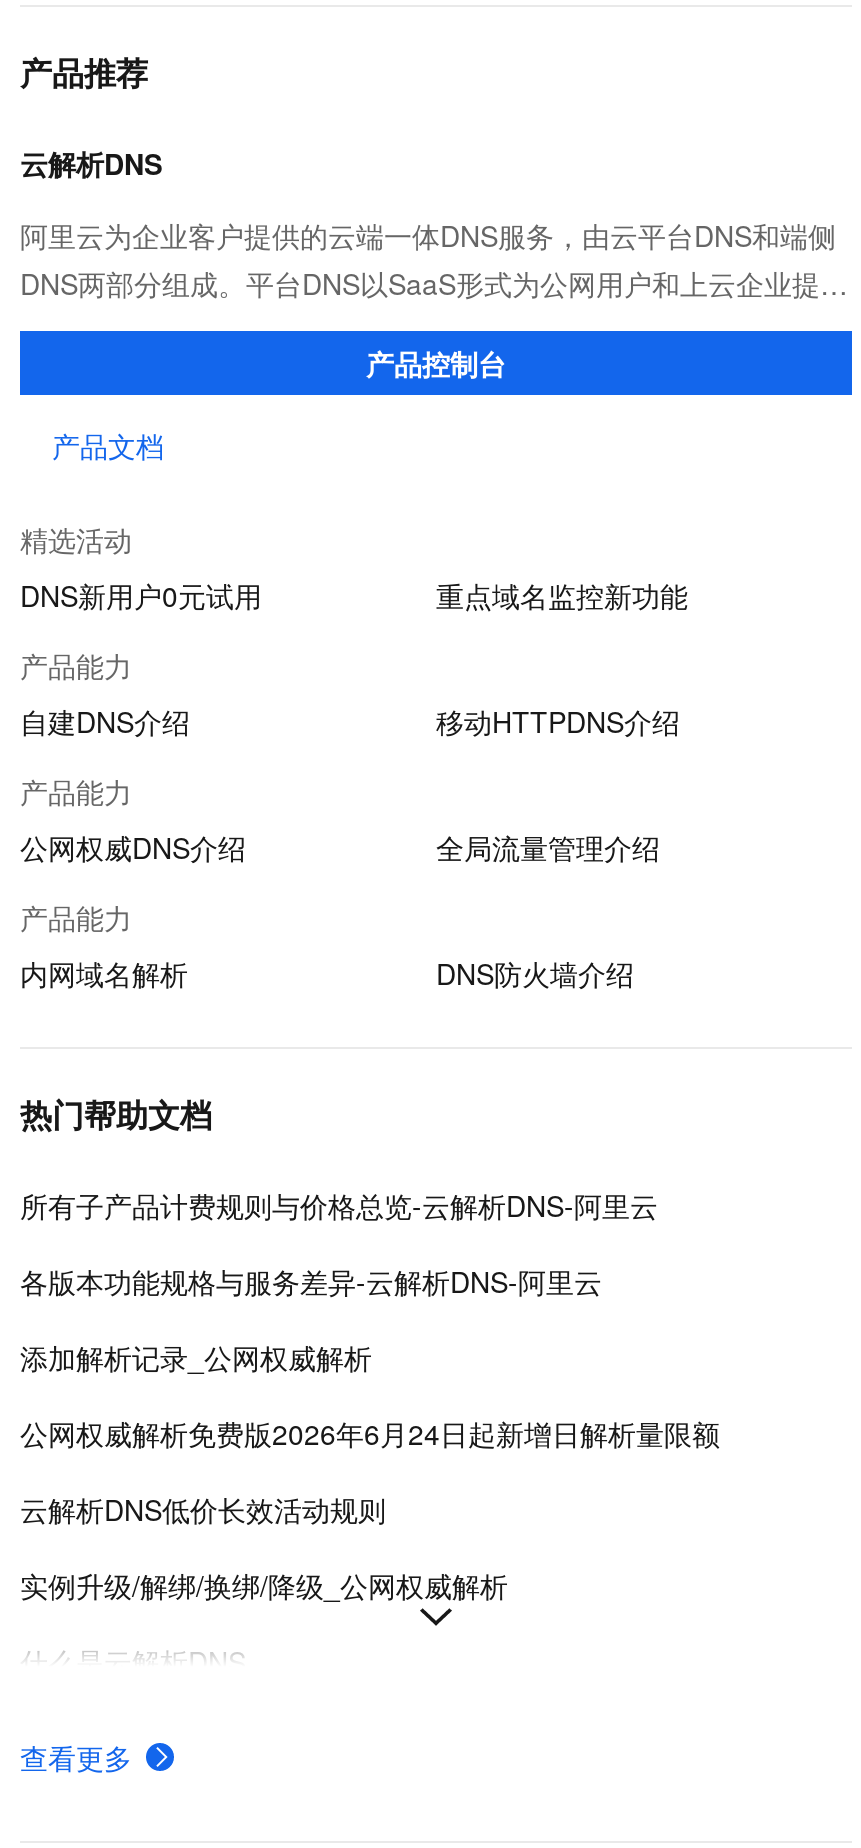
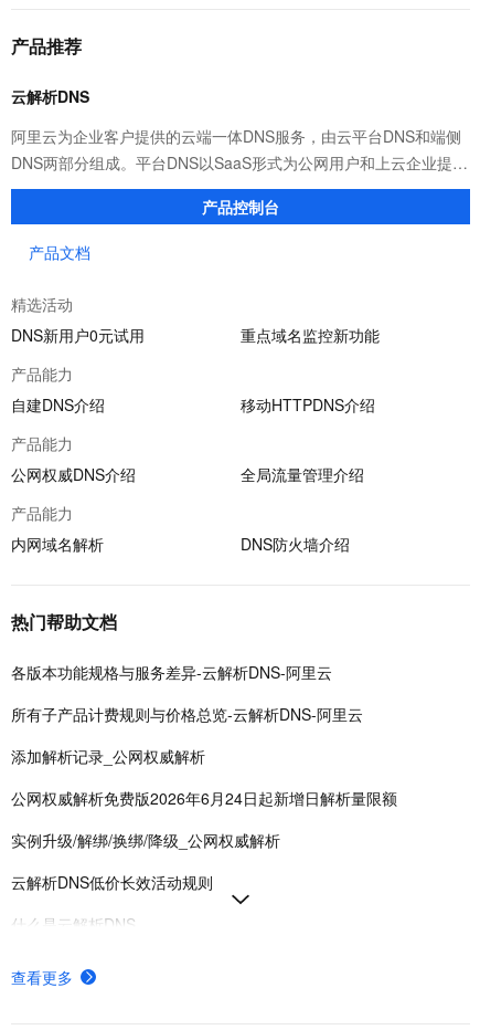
moved [20,1185,658,1225] -> [11,703,363,725]: 所有子产品计费规则与价格总览-云解析DNS-阿里云
moved [20,1261,602,1301] -> [11,661,332,683]: 各版本功能规格与服务差异-云解析DNS-阿里云
moved [20,1489,386,1529] -> [11,871,213,893]: 云解析DNS低价长效活动规则
moved [20,1565,508,1605] -> [11,829,280,851]: 实例升级/解绑/换绑/降级_公网权威解析

